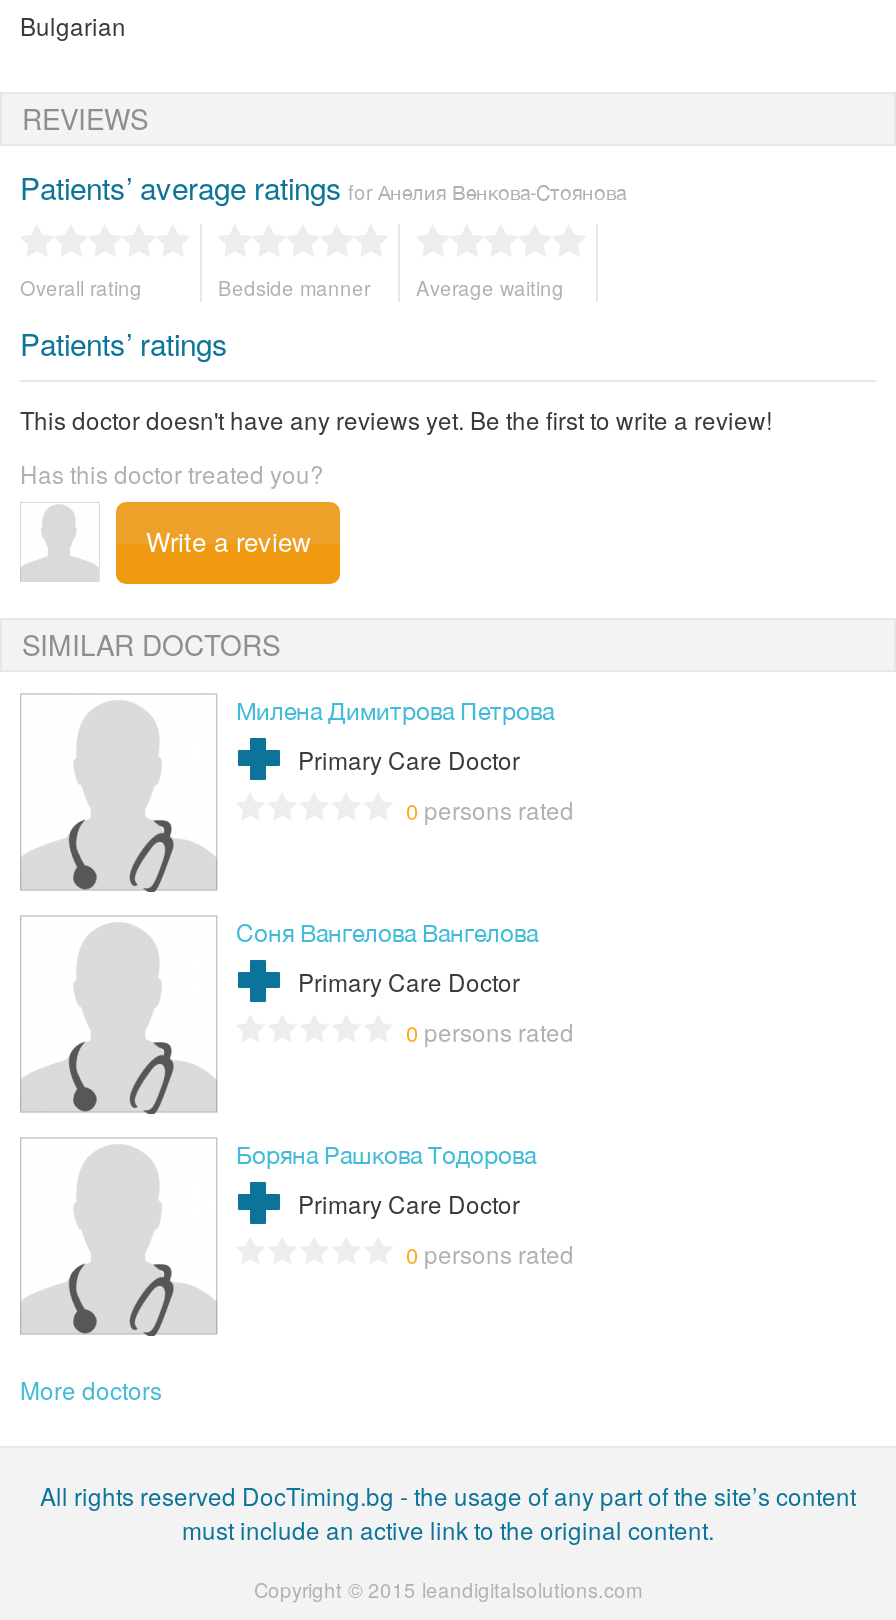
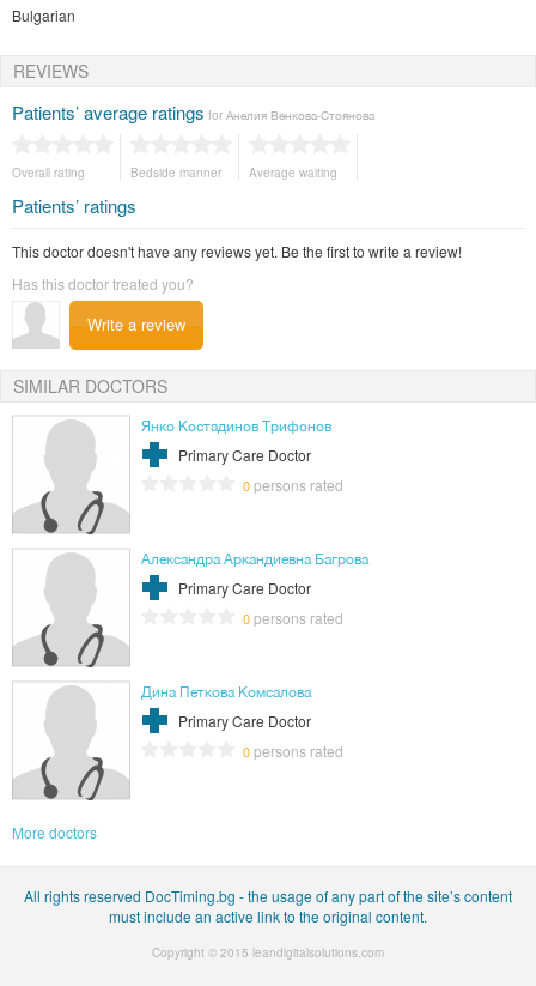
[236,692,554,726] Милена Димитрова Петрова -> [141,415,331,435] Янко Костадинов Трифонов
[236,914,538,948] Соня Вангелова Вангелова -> [141,548,368,568] Александра Аркандиевна Багрова
[236,1136,536,1170] Боряна Рашкова Тодорова -> [141,680,311,701] Дина Петкова Комсалова

